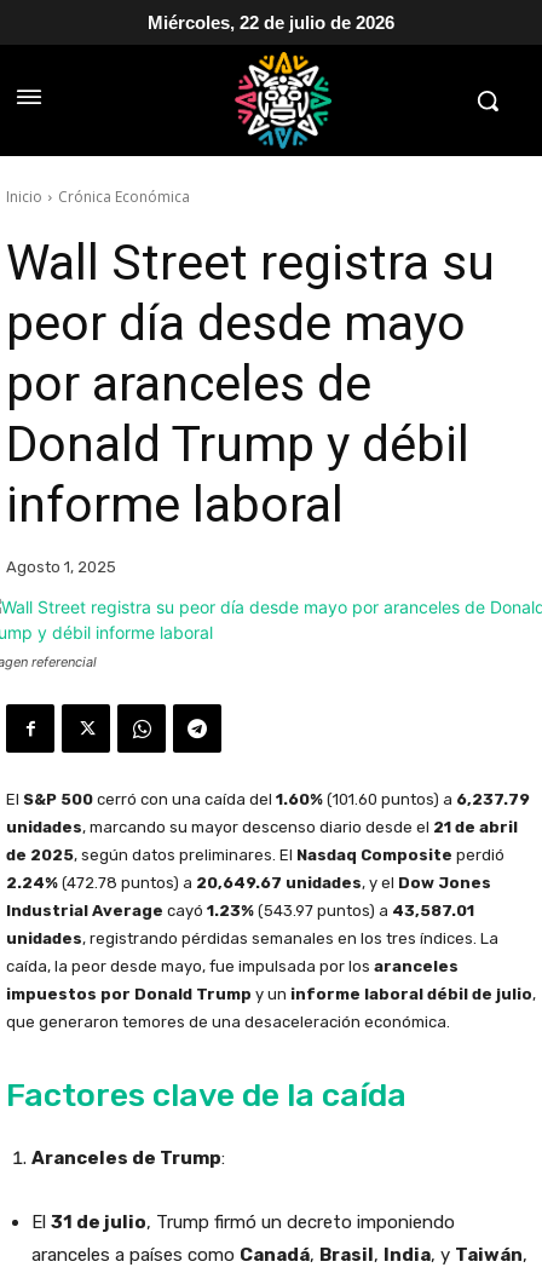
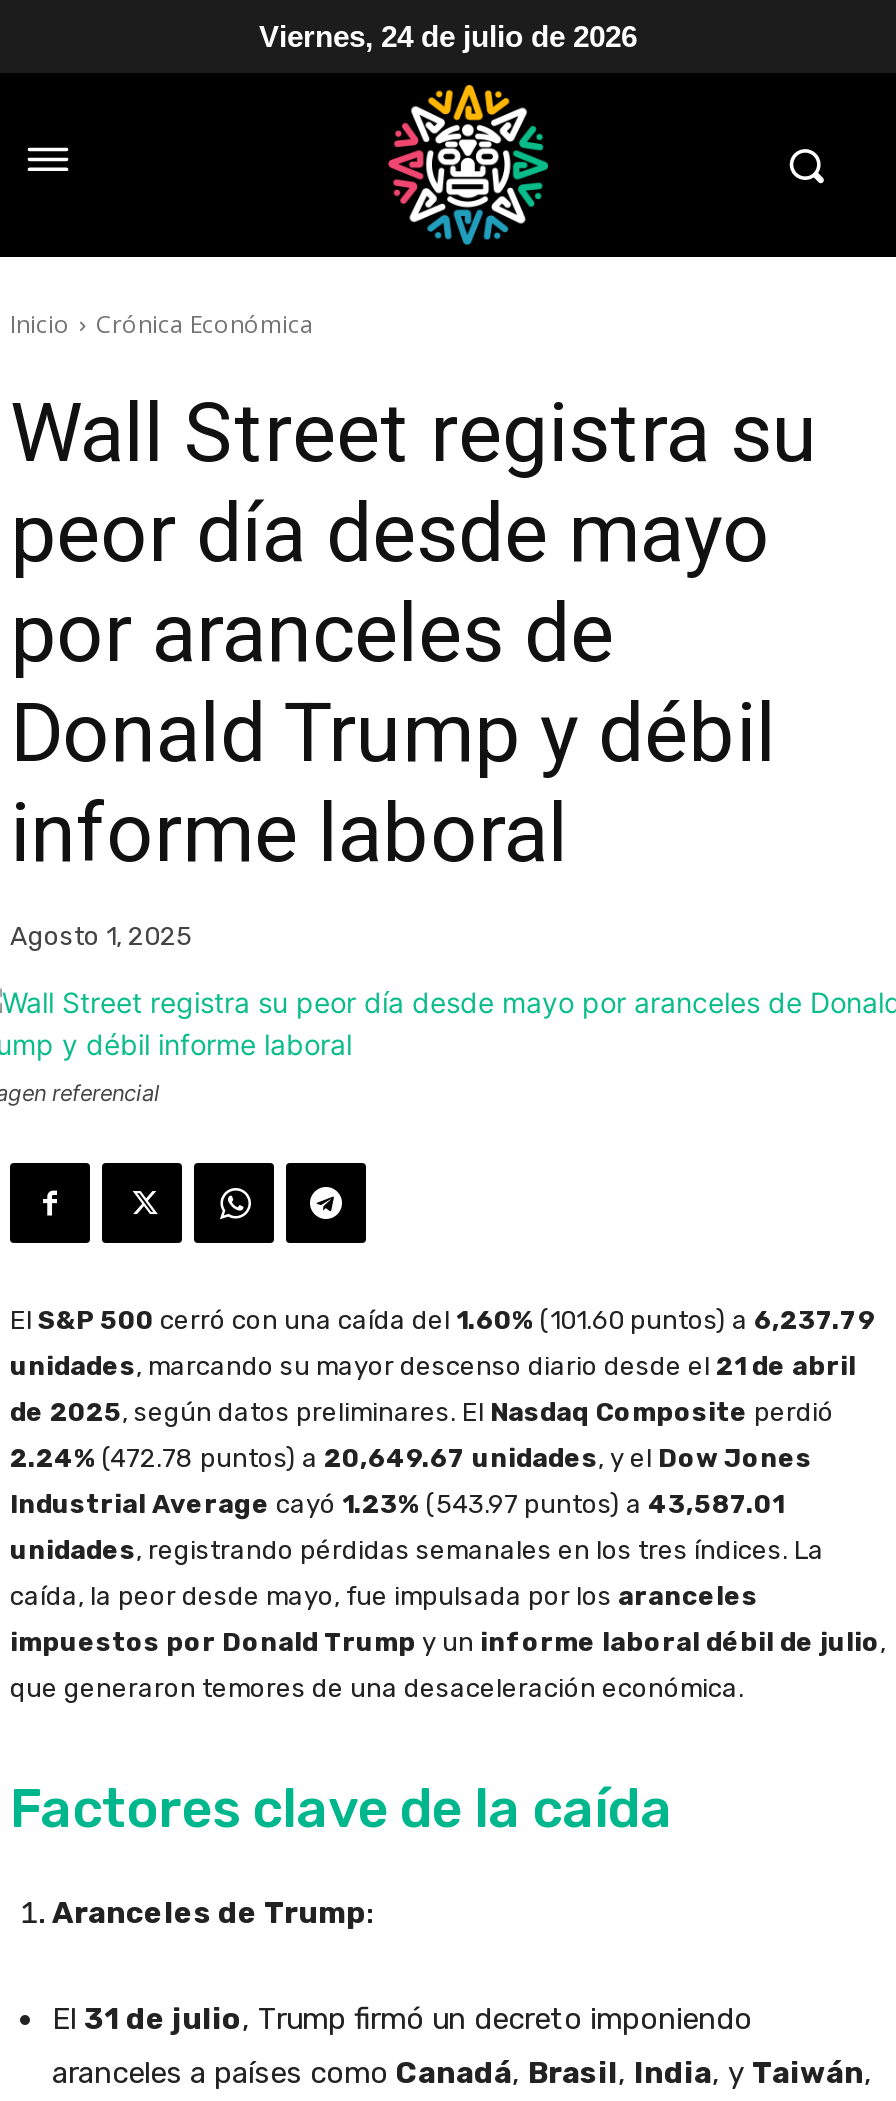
[148,12,394,33] Miércoles, 22 de julio de 2026 -> [259,19,637,53] Viernes, 24 de julio de 2026

